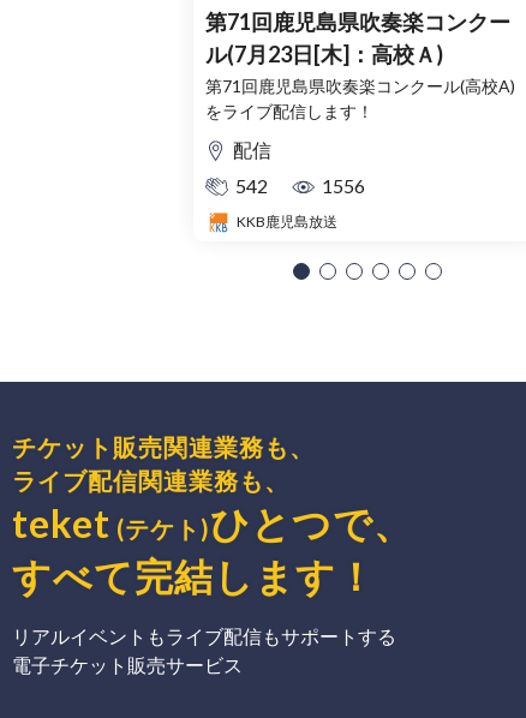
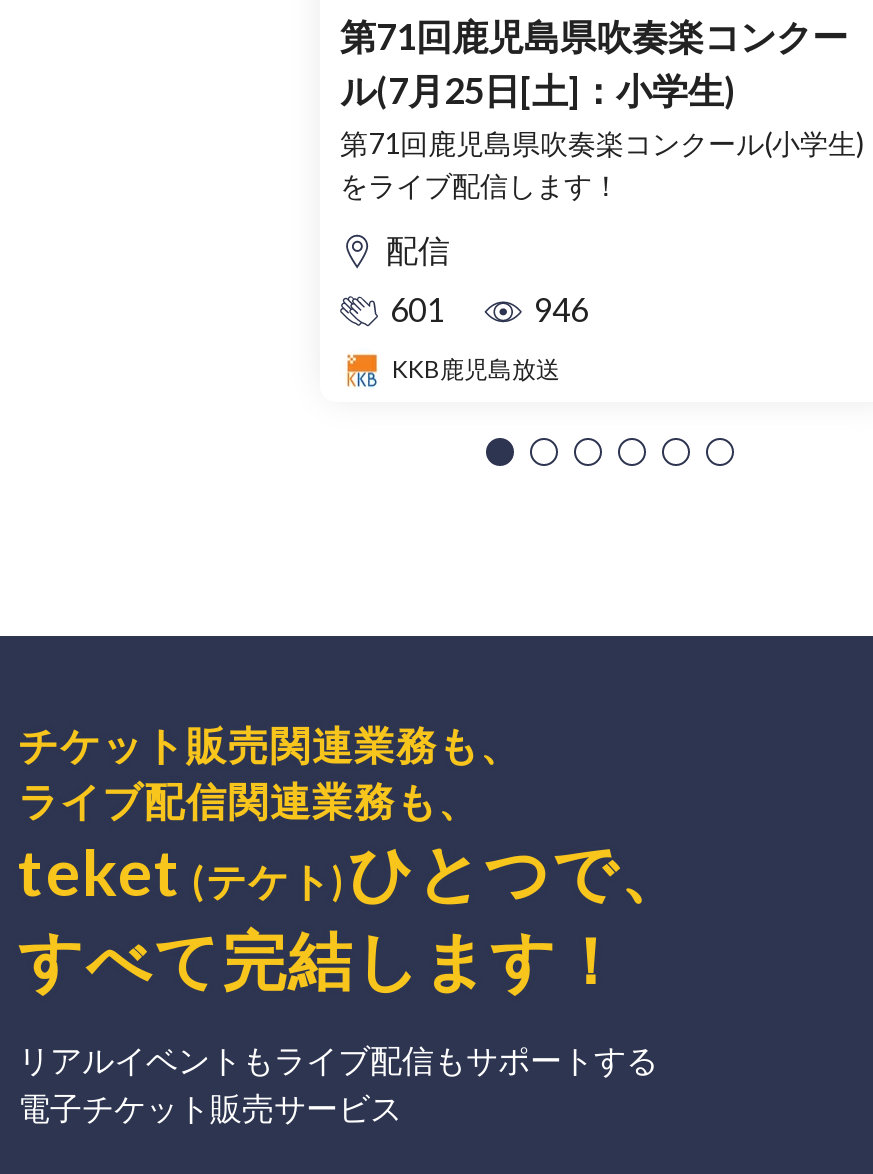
[205,41,515,97] ル(7月23日[木]：高校Ａ) | 第71回鹿児島県吹奏楽コンクール(高校A) -> [340,69,864,161] ル(7月25日[土]：小学生) | 第71回鹿児島県吹奏楽コンクール(小学生)
[235,175,268,198] 542 -> [390,291,444,329] 601
[322,175,365,198] 1556 -> [534,291,588,329] 946

